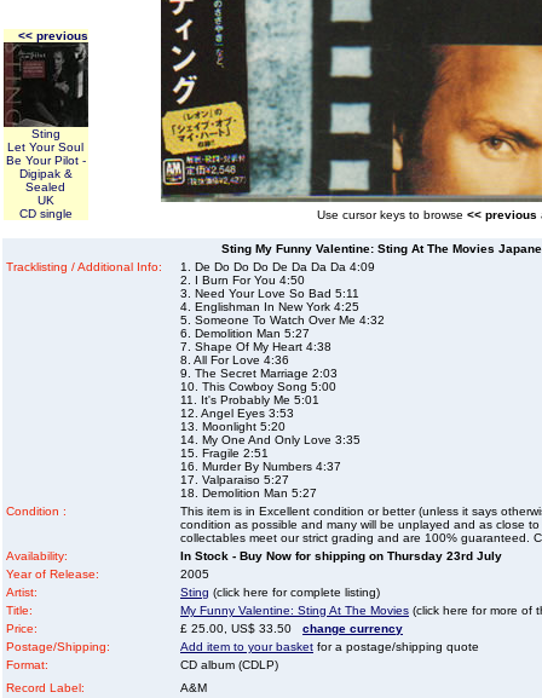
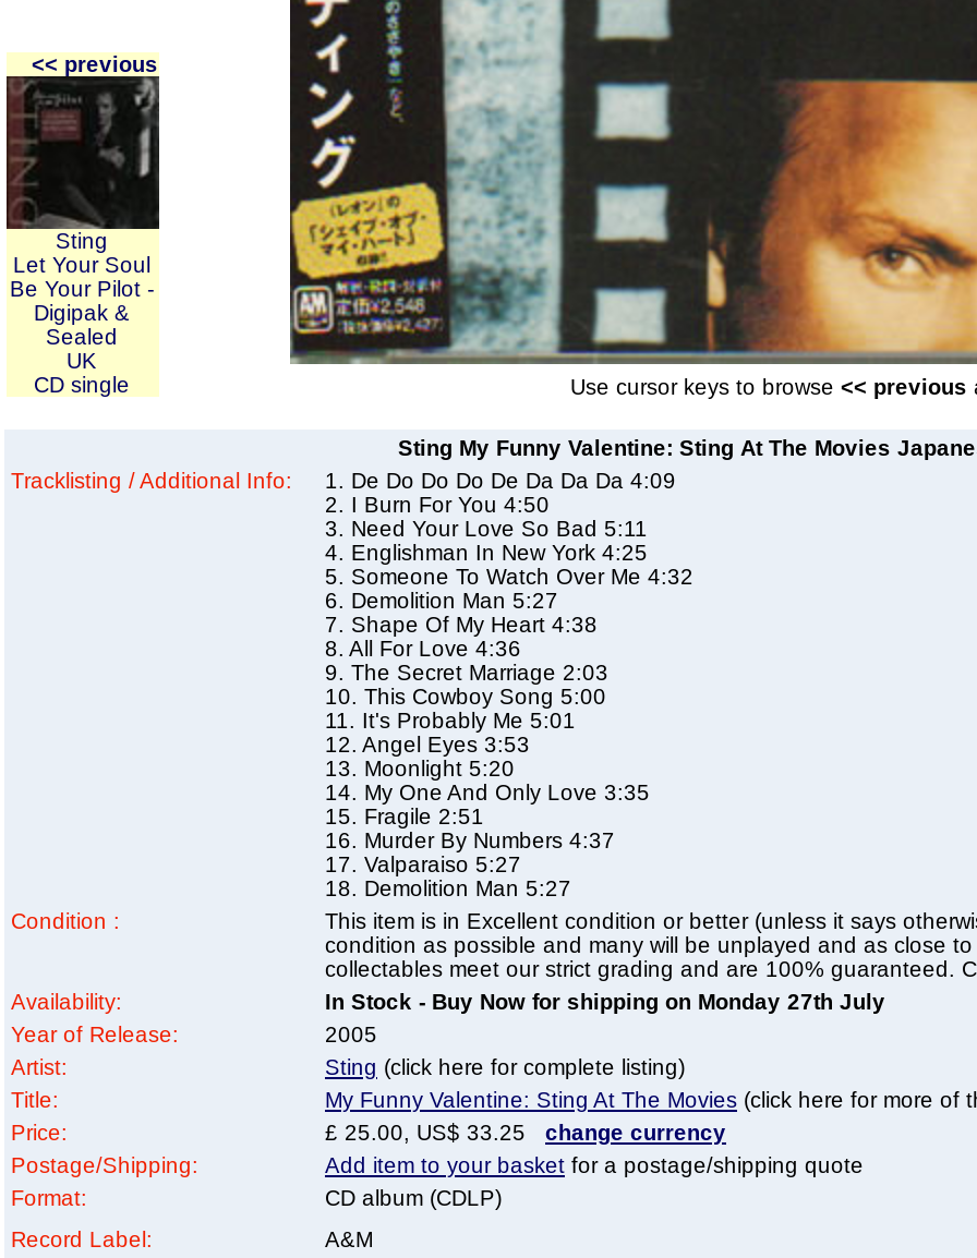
[180,549,502,563] In Stock - Buy Now for shipping on Thursday 23rd July -> [325,990,885,1014] In Stock - Buy Now for shipping on Monday 27th July
[180,622,403,635] £ 25.00, US$ 33.50 change currency -> [325,1121,726,1145] £ 25.00, US$ 33.25 change currency

